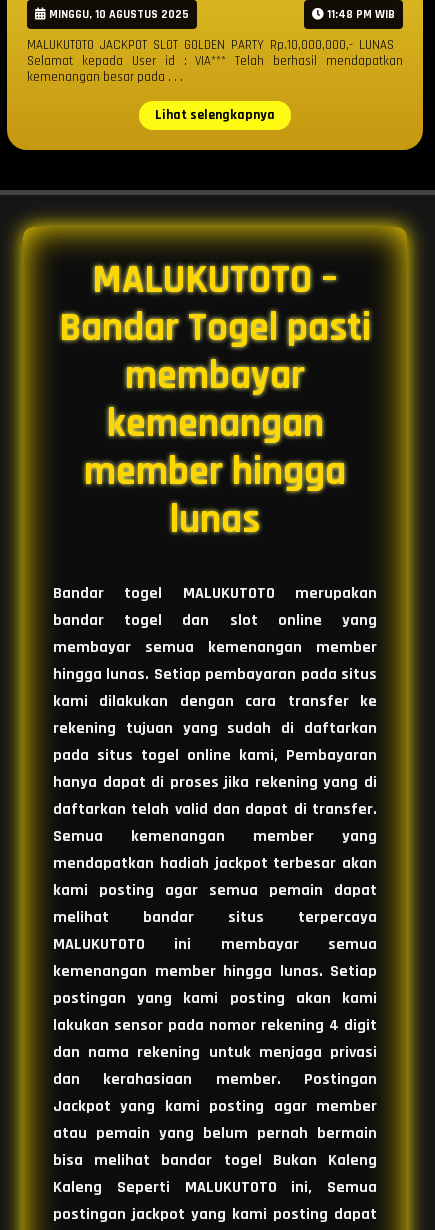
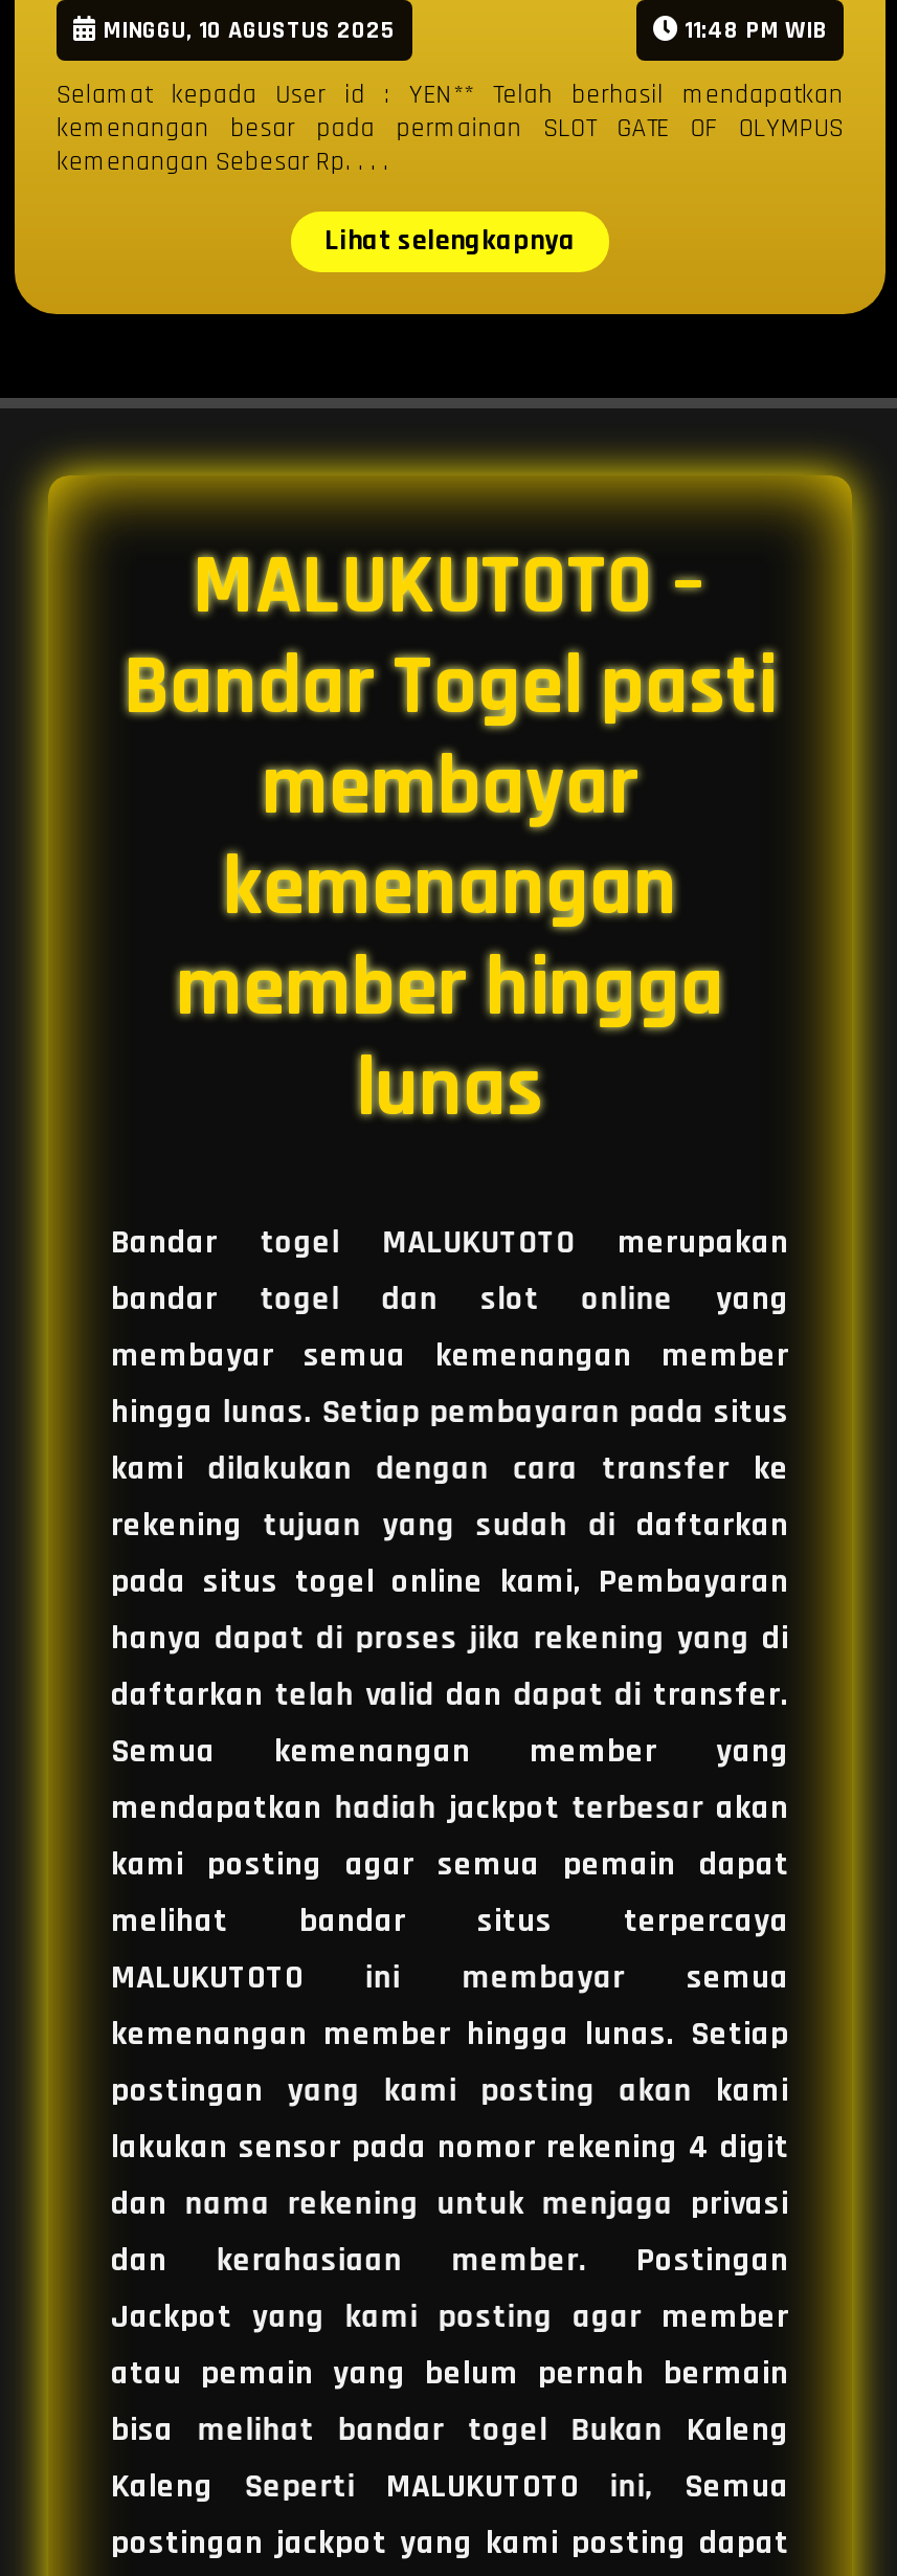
[27,37,403,85] MALUKUTOTO JACKPOT SLOT GOLDEN PARTY Rp.10,000,000,- LUNAS | Selamat kepada User id : VIA*** Telah berhasil mendapatkan | kemenangan besar pada . . . -> [57,78,844,179] Selamat kepada User id : YEN** Telah berhasil mendapatkan | kemenangan besar pada permainan SLOT GATE OF OLYMPUS | kemenangan Sebesar Rp. . . .

